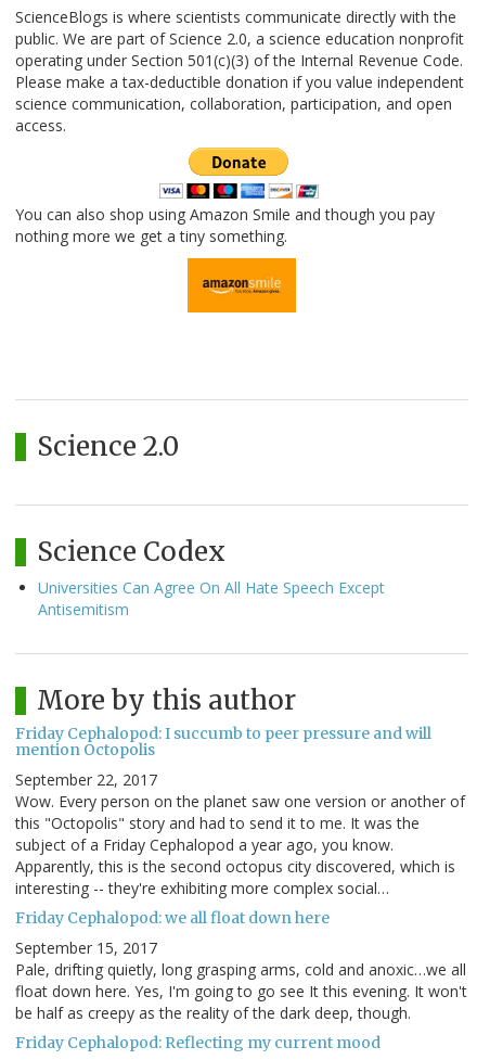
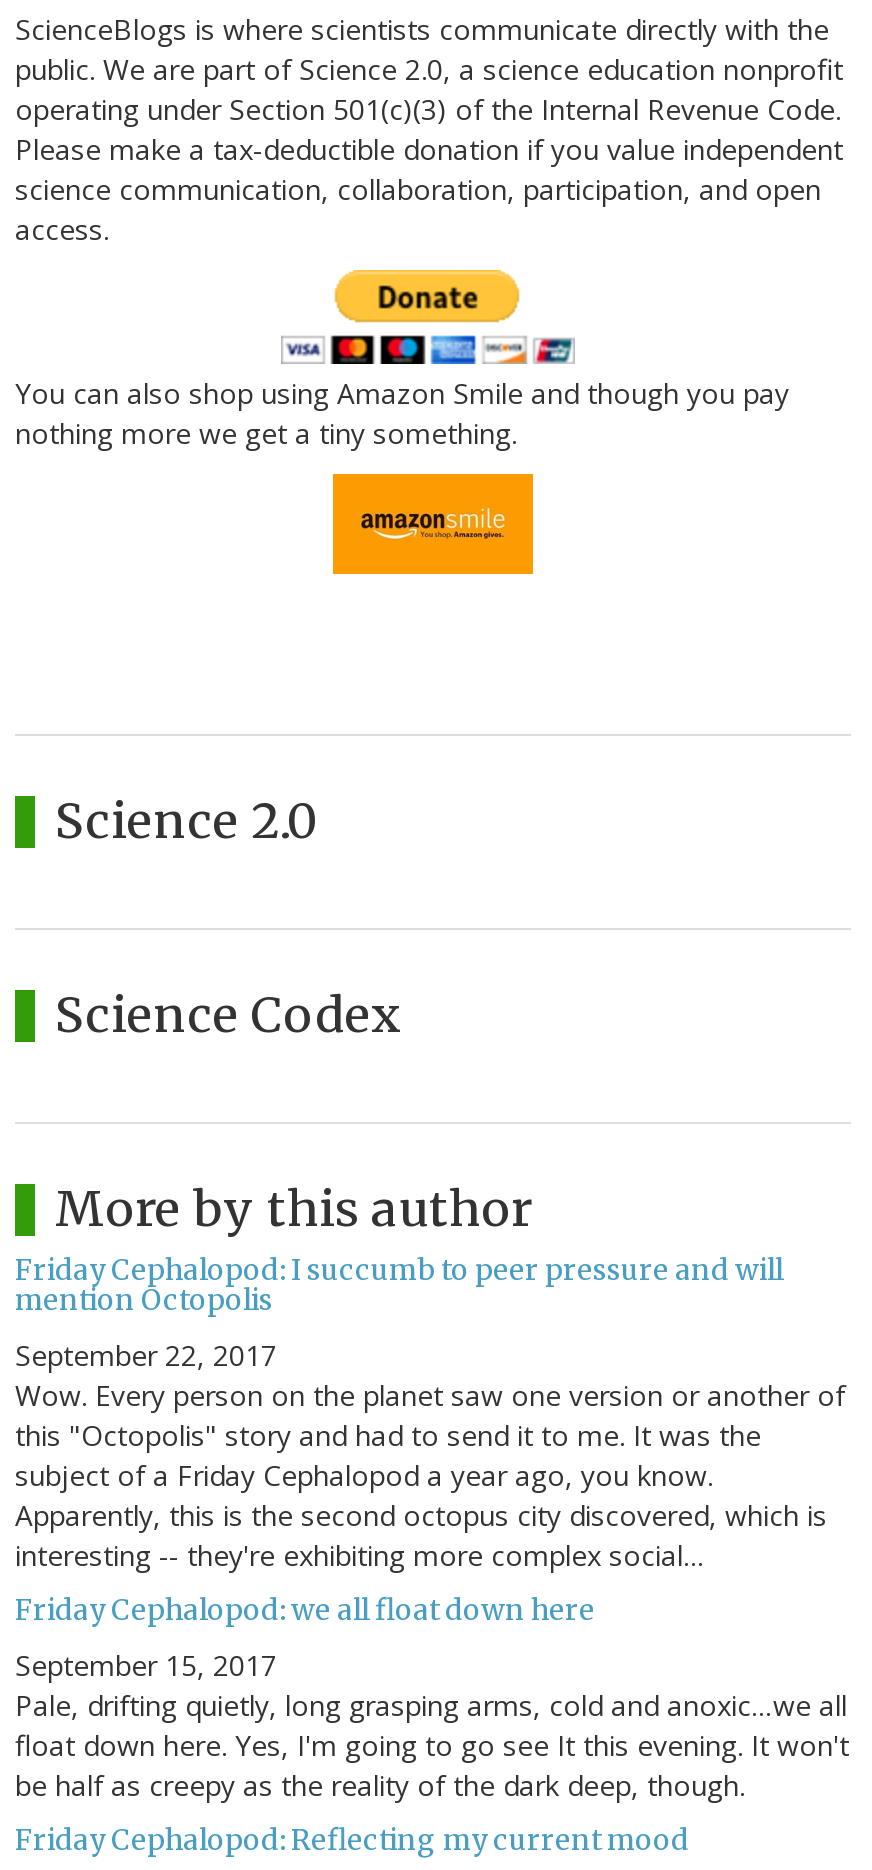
[38,578,385,620] Universities Can Agree On All Hate Speech Except | Antisemitism -> none

